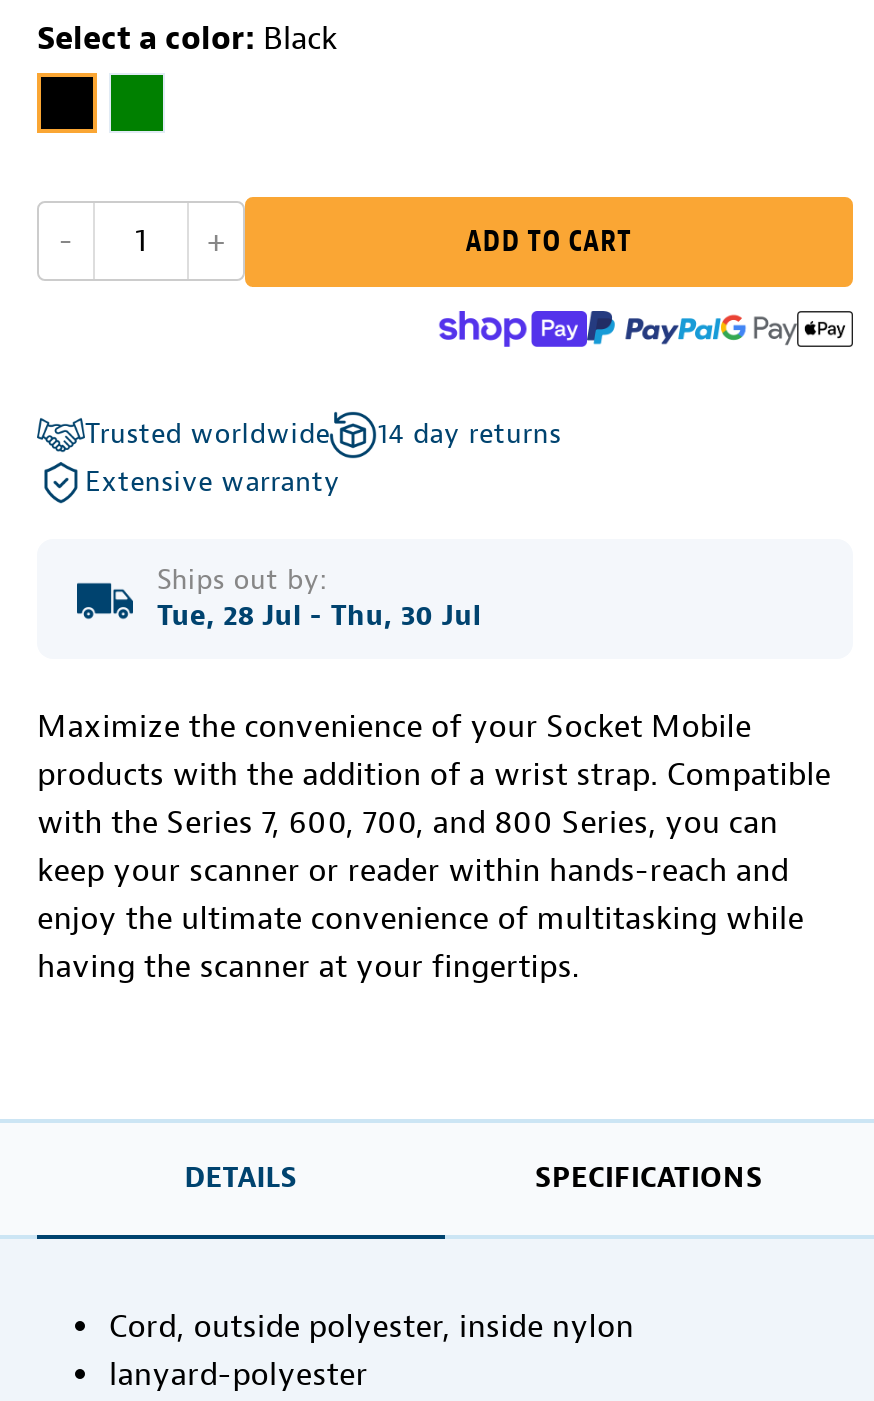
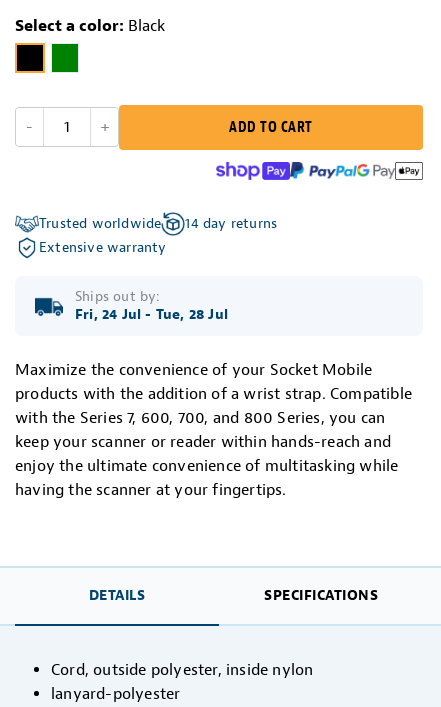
[157,599,481,633] Tue, 28 Jul - Thu, 30 Jul -> [75,306,228,323] Fri, 24 Jul - Tue, 28 Jul

